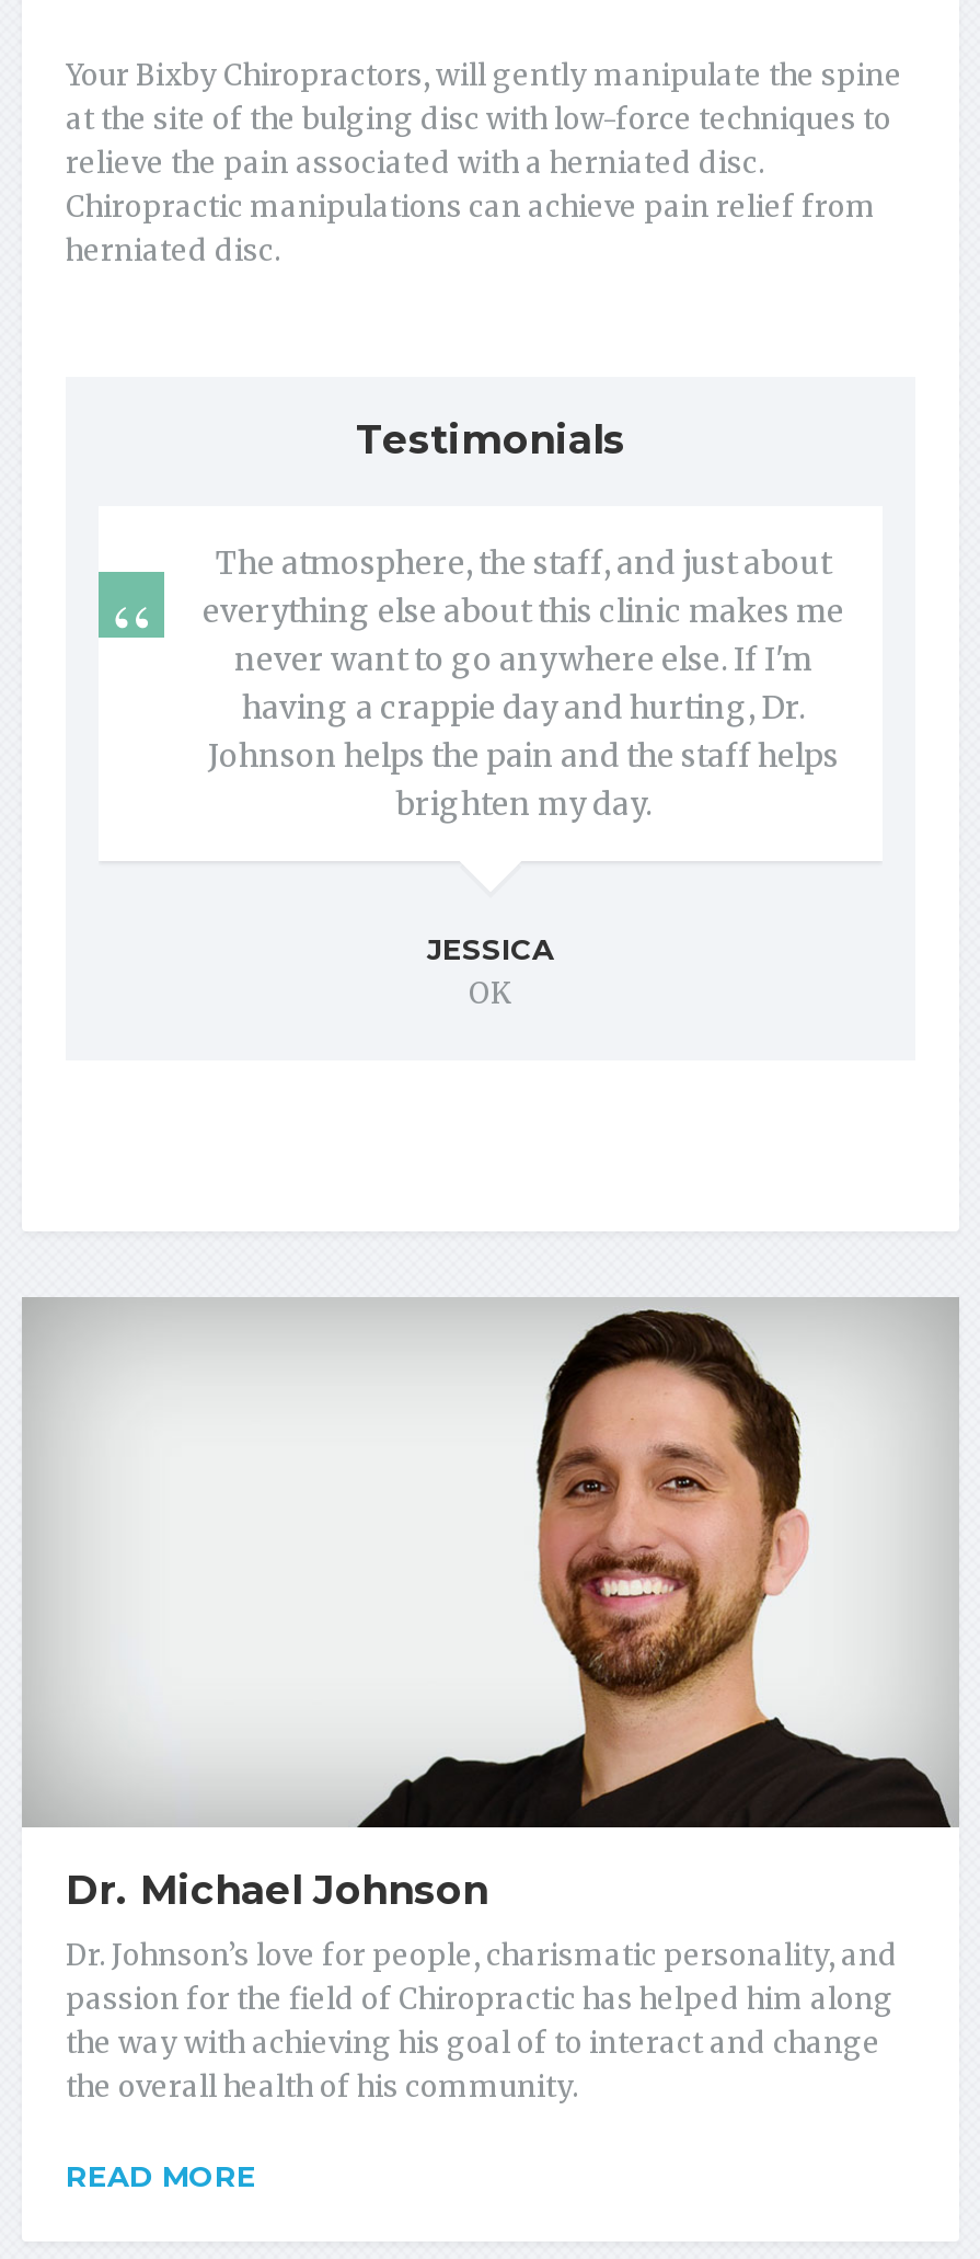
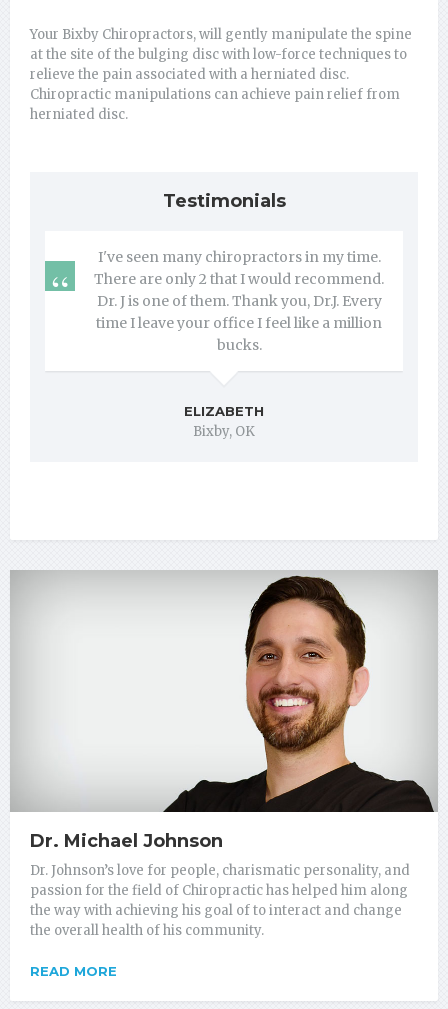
[203,543,844,824] The atmosphere, the staff, and just about | everything else about this clinic makes me | never want to go anywhere else. If I'm | having a crappie day and hurting, Dr. | Johnson helps the pain and the staff helps | brighten my day. -> [94,248,384,354] I've seen many chiropractors in my time. | There are only 2 that I would recommend. | Dr. J is one of them. Thank you, Dr.J. Every | time I leave your office I feel like a million | bucks.
[427,931,554,1012] JESSICA | OK -> [184,403,264,440] ELIZABETH | Bixby, OK

